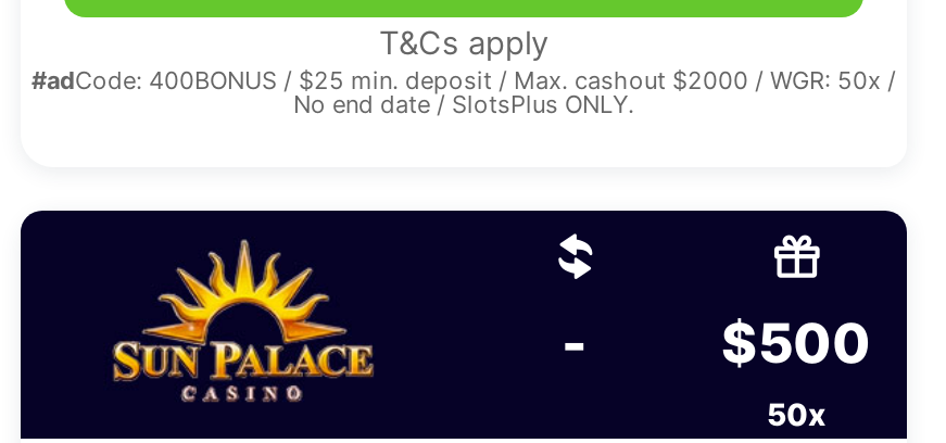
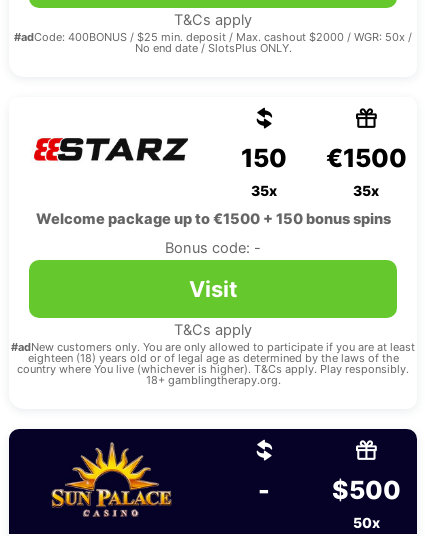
none -> [11,340,415,387] #adNew customers only. You are only allowed to participate if you are at least | eighteen (18) years old or of legal age as determined by the laws of the | country where You live (whichever is higher). T&Cs apply. Play responsibly. | 18+ gamblingtherapy.org.
none -> [35,143,406,228] €1500 | 35x | Welcome package up to €1500 + 150 bonus spins
none -> [165,239,261,257] Bonus code: -
none -> [174,321,252,339] T&Cs apply
none -> [188,276,237,302] Visit
none -> [241,143,287,199] 150 | 35x

